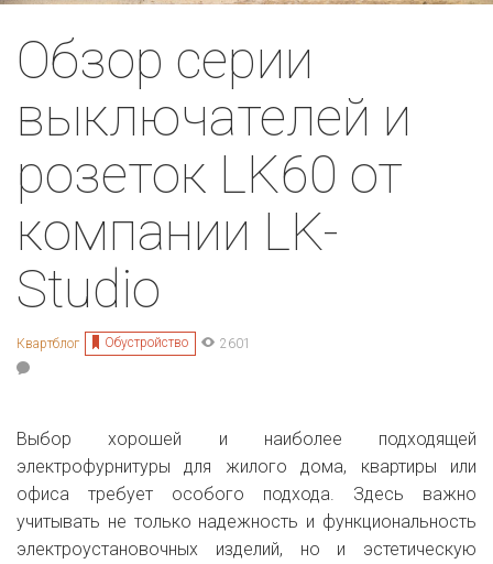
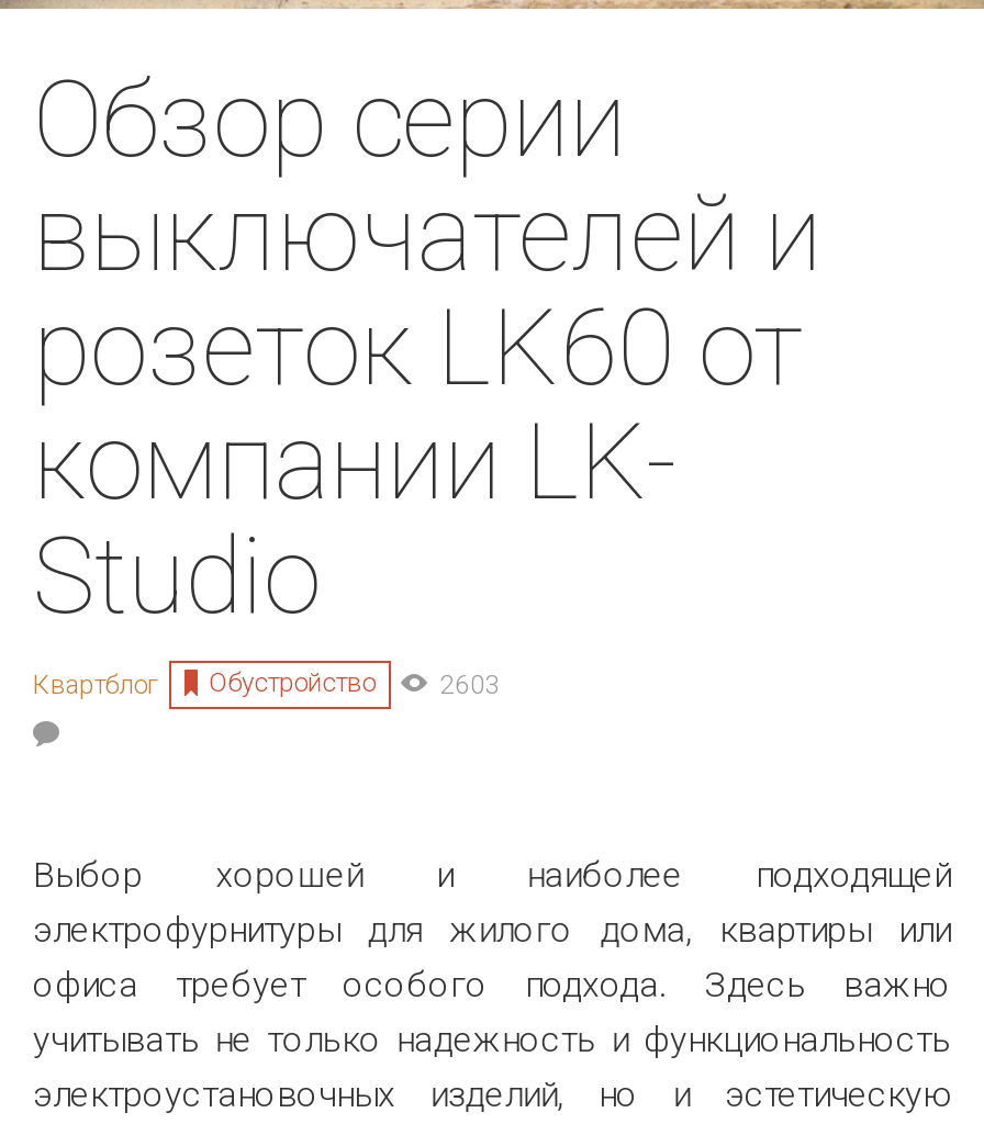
[220,336,251,351] 2601 -> [439,669,501,700] 2603

